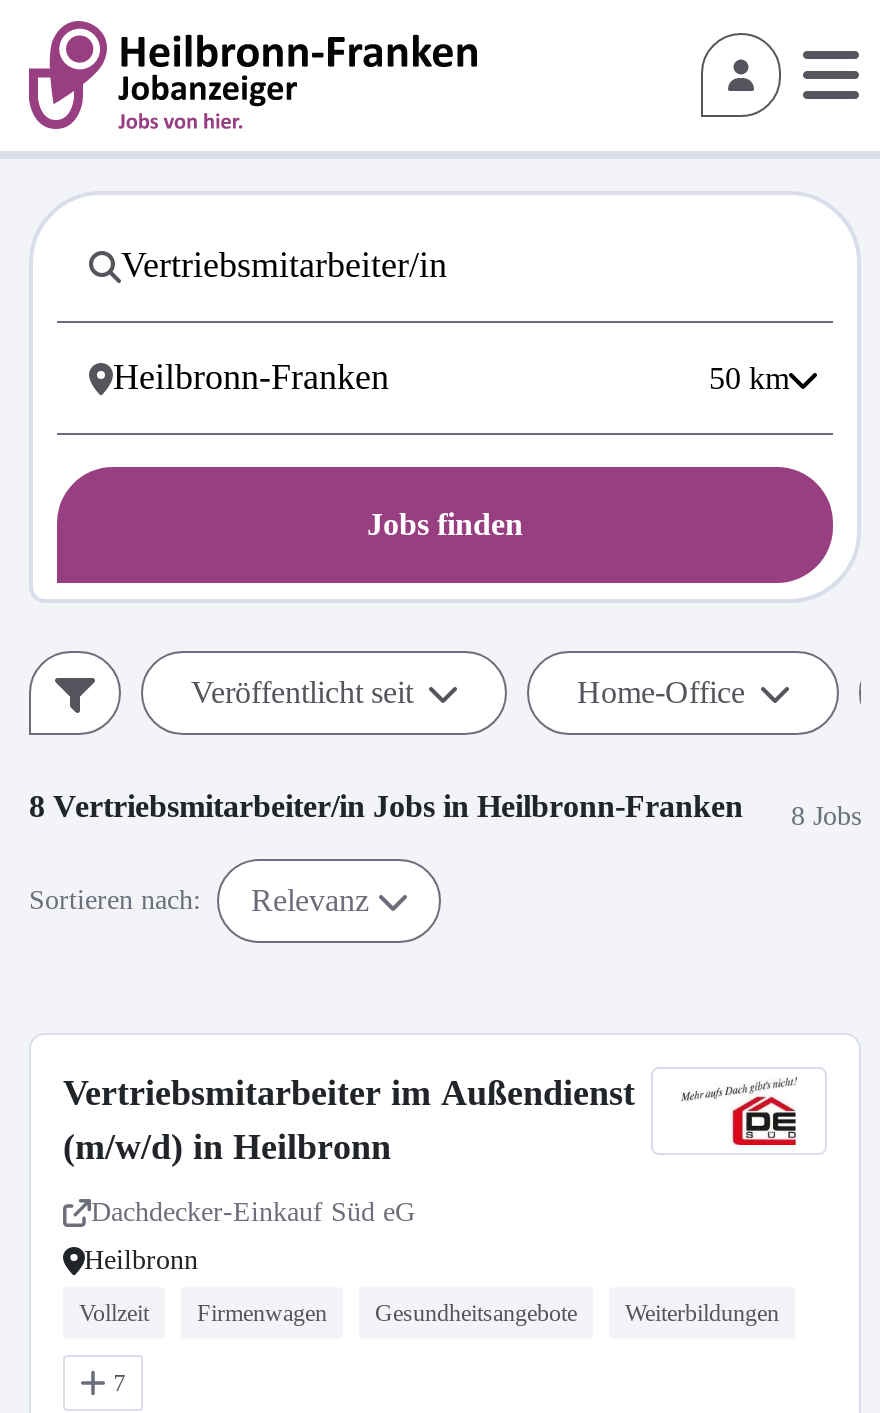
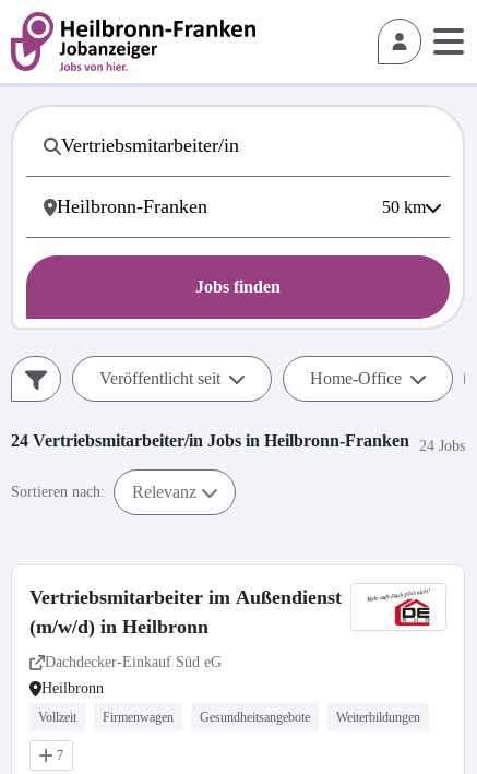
[29,789,861,830] 8 Vertriebsmitarbeiter/in Jobs in Heilbronn-Franken | 8 Jobs -> [11,431,465,454] 24 Vertriebsmitarbeiter/in Jobs in Heilbronn-Franken 24 Jobs

